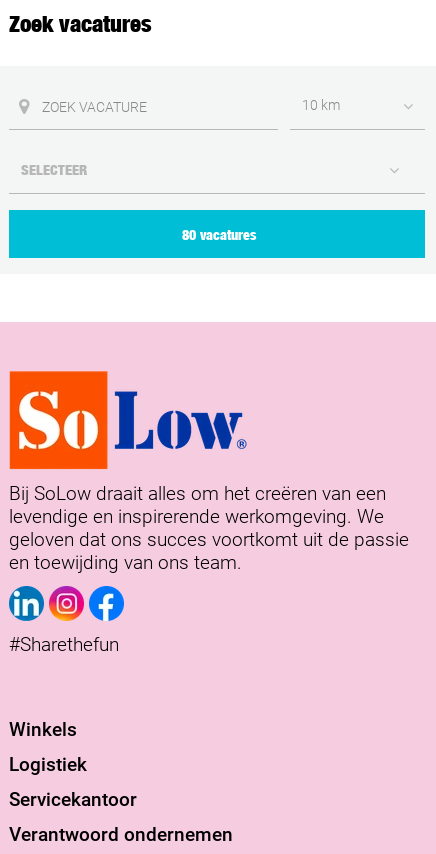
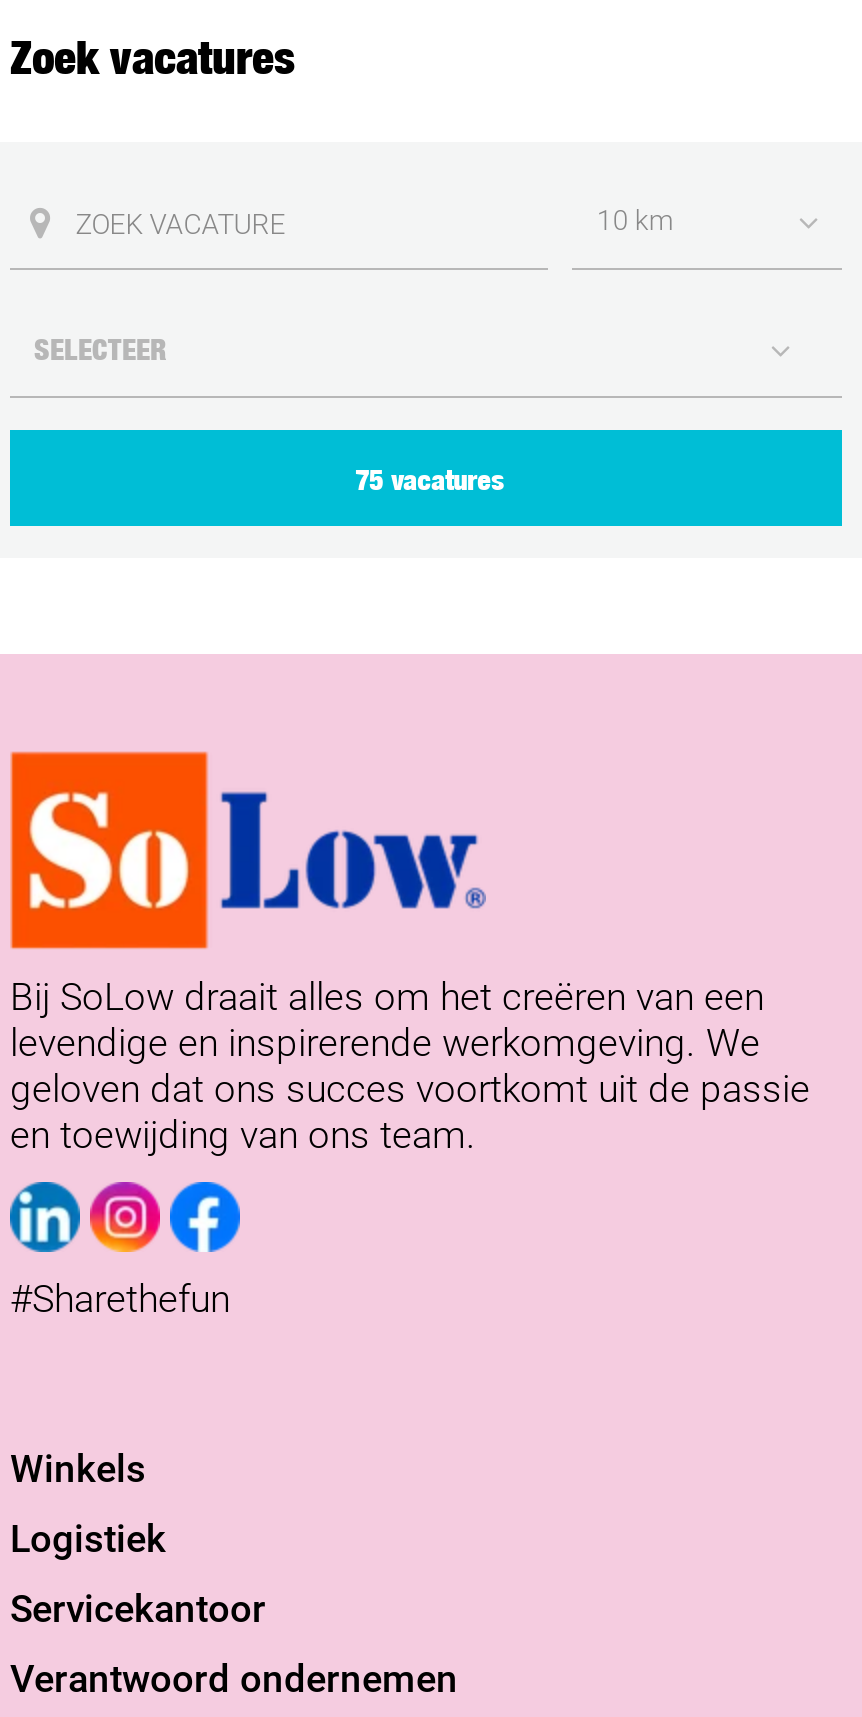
[182,226,256,243] 80 vacatures -> [355,462,503,496] 75 vacatures

